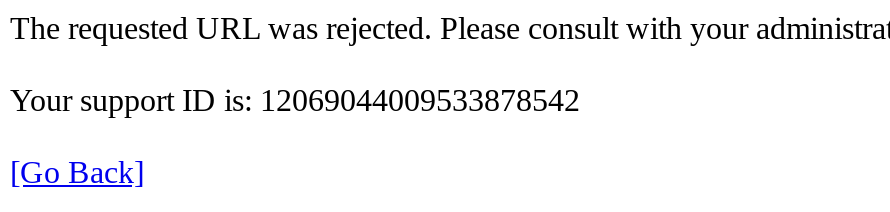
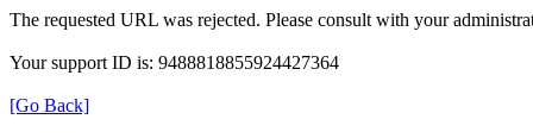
[10,83,580,117] Your support ID is: 12069044009533878542 -> [10,52,339,73] Your support ID is: 9488818855924427364

